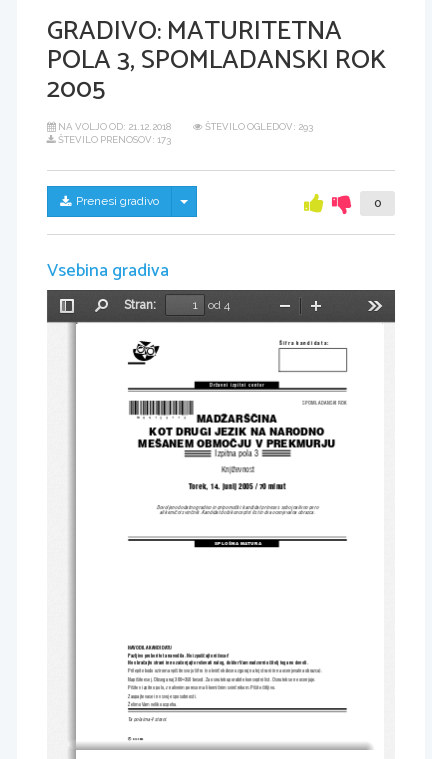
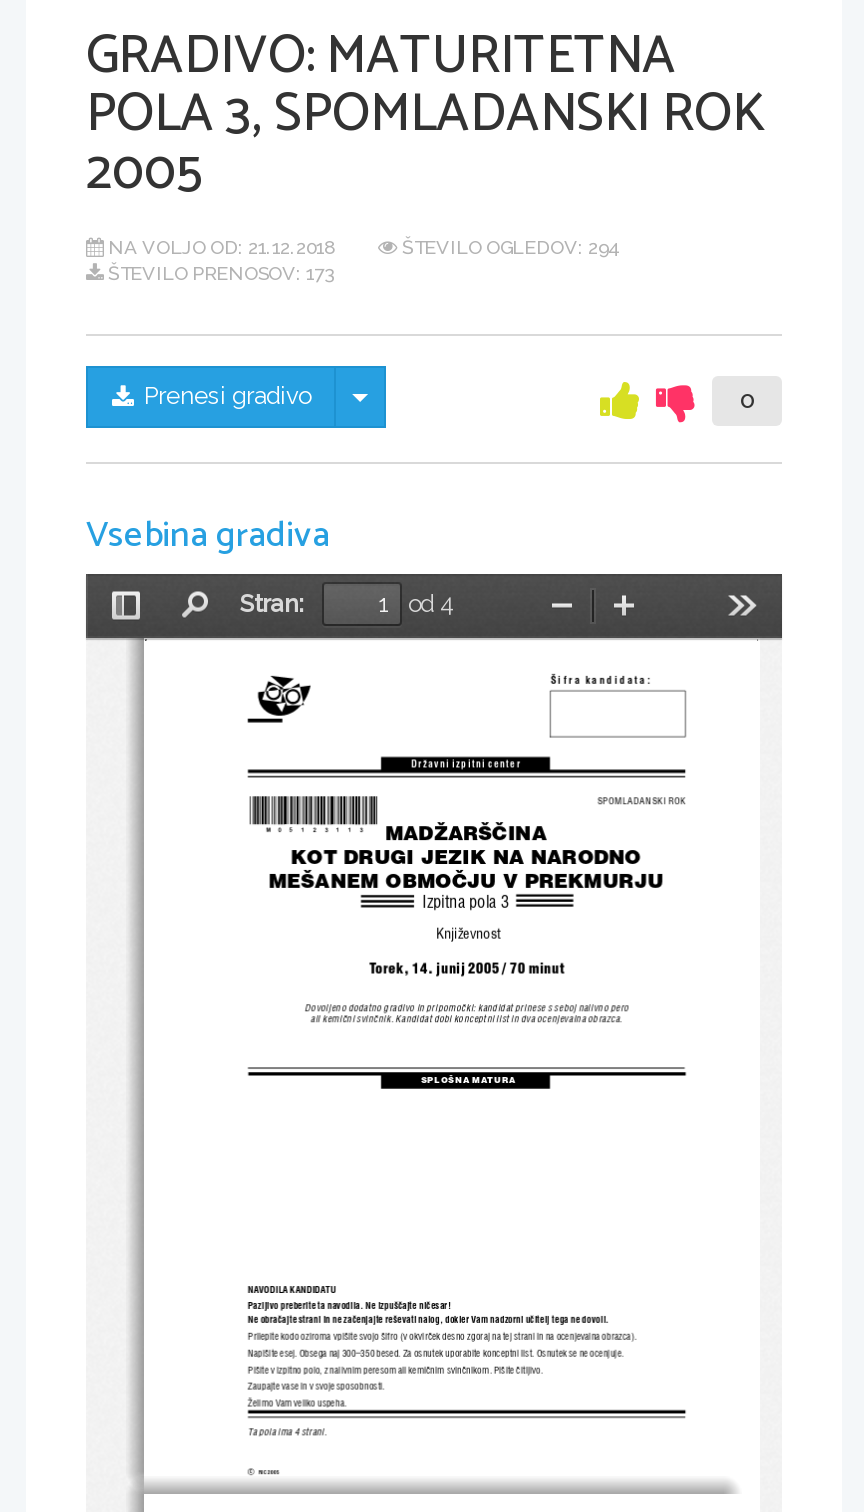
[203,121,313,132] ŠTEVILO OGLEDOV: 293 -> [398,236,618,258] ŠTEVILO OGLEDOV: 294

